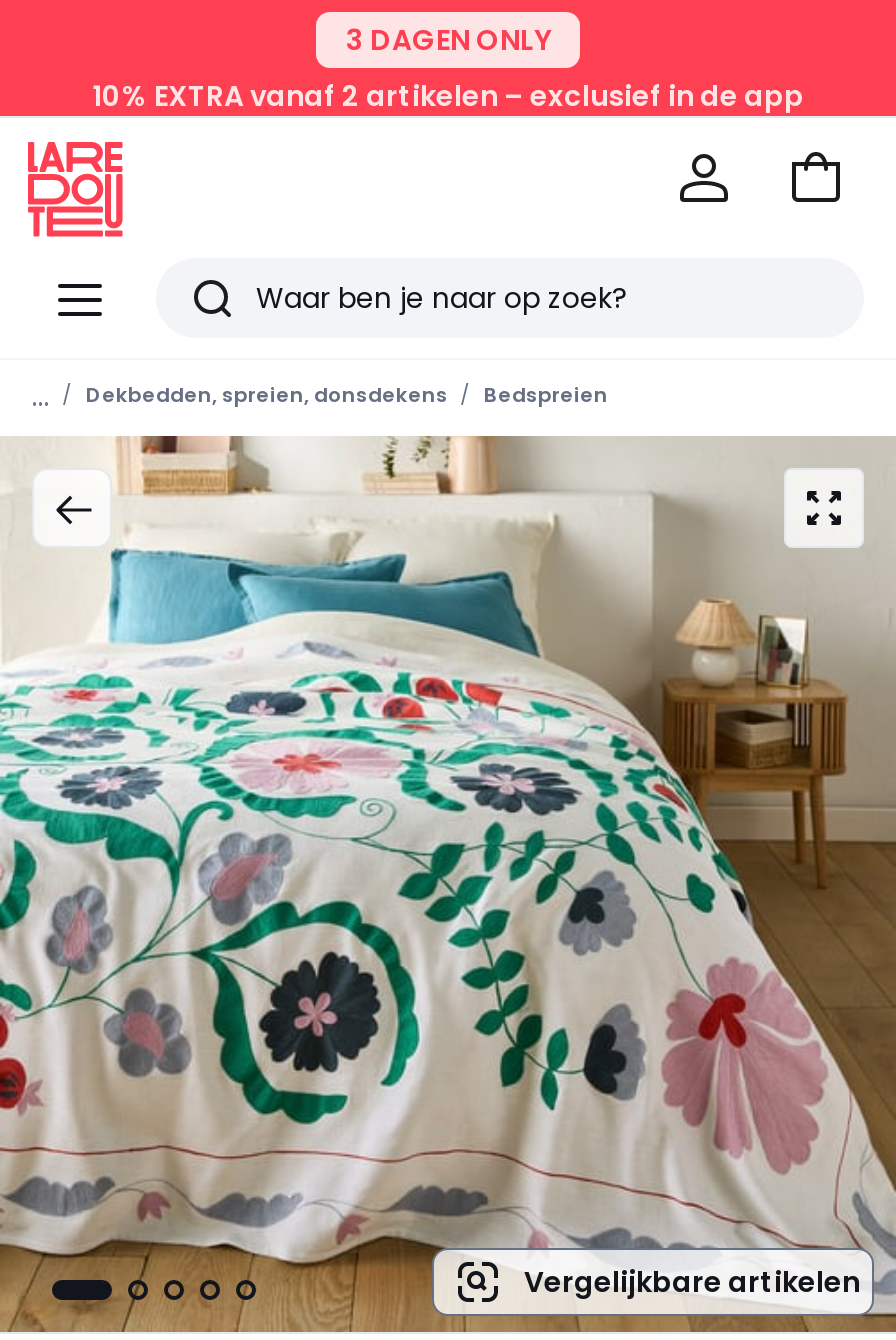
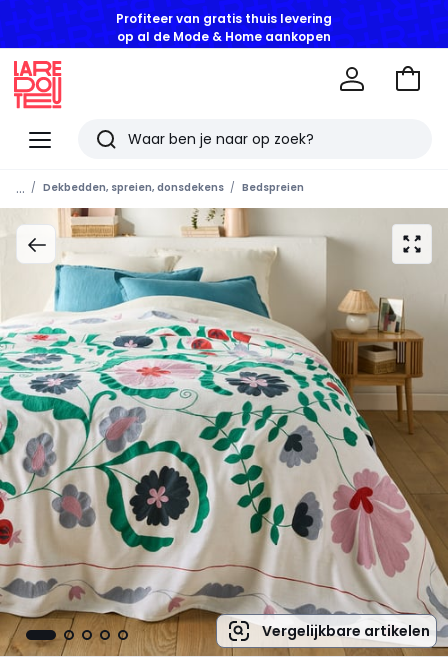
[92,20,804,116] 3 DAGEN ONLY | 10% EXTRA vanaf 2 artikelen – exclusief in de app -> [116,10,332,45] Profiteer van gratis thuis levering | op al de Mode & Home aankopen

